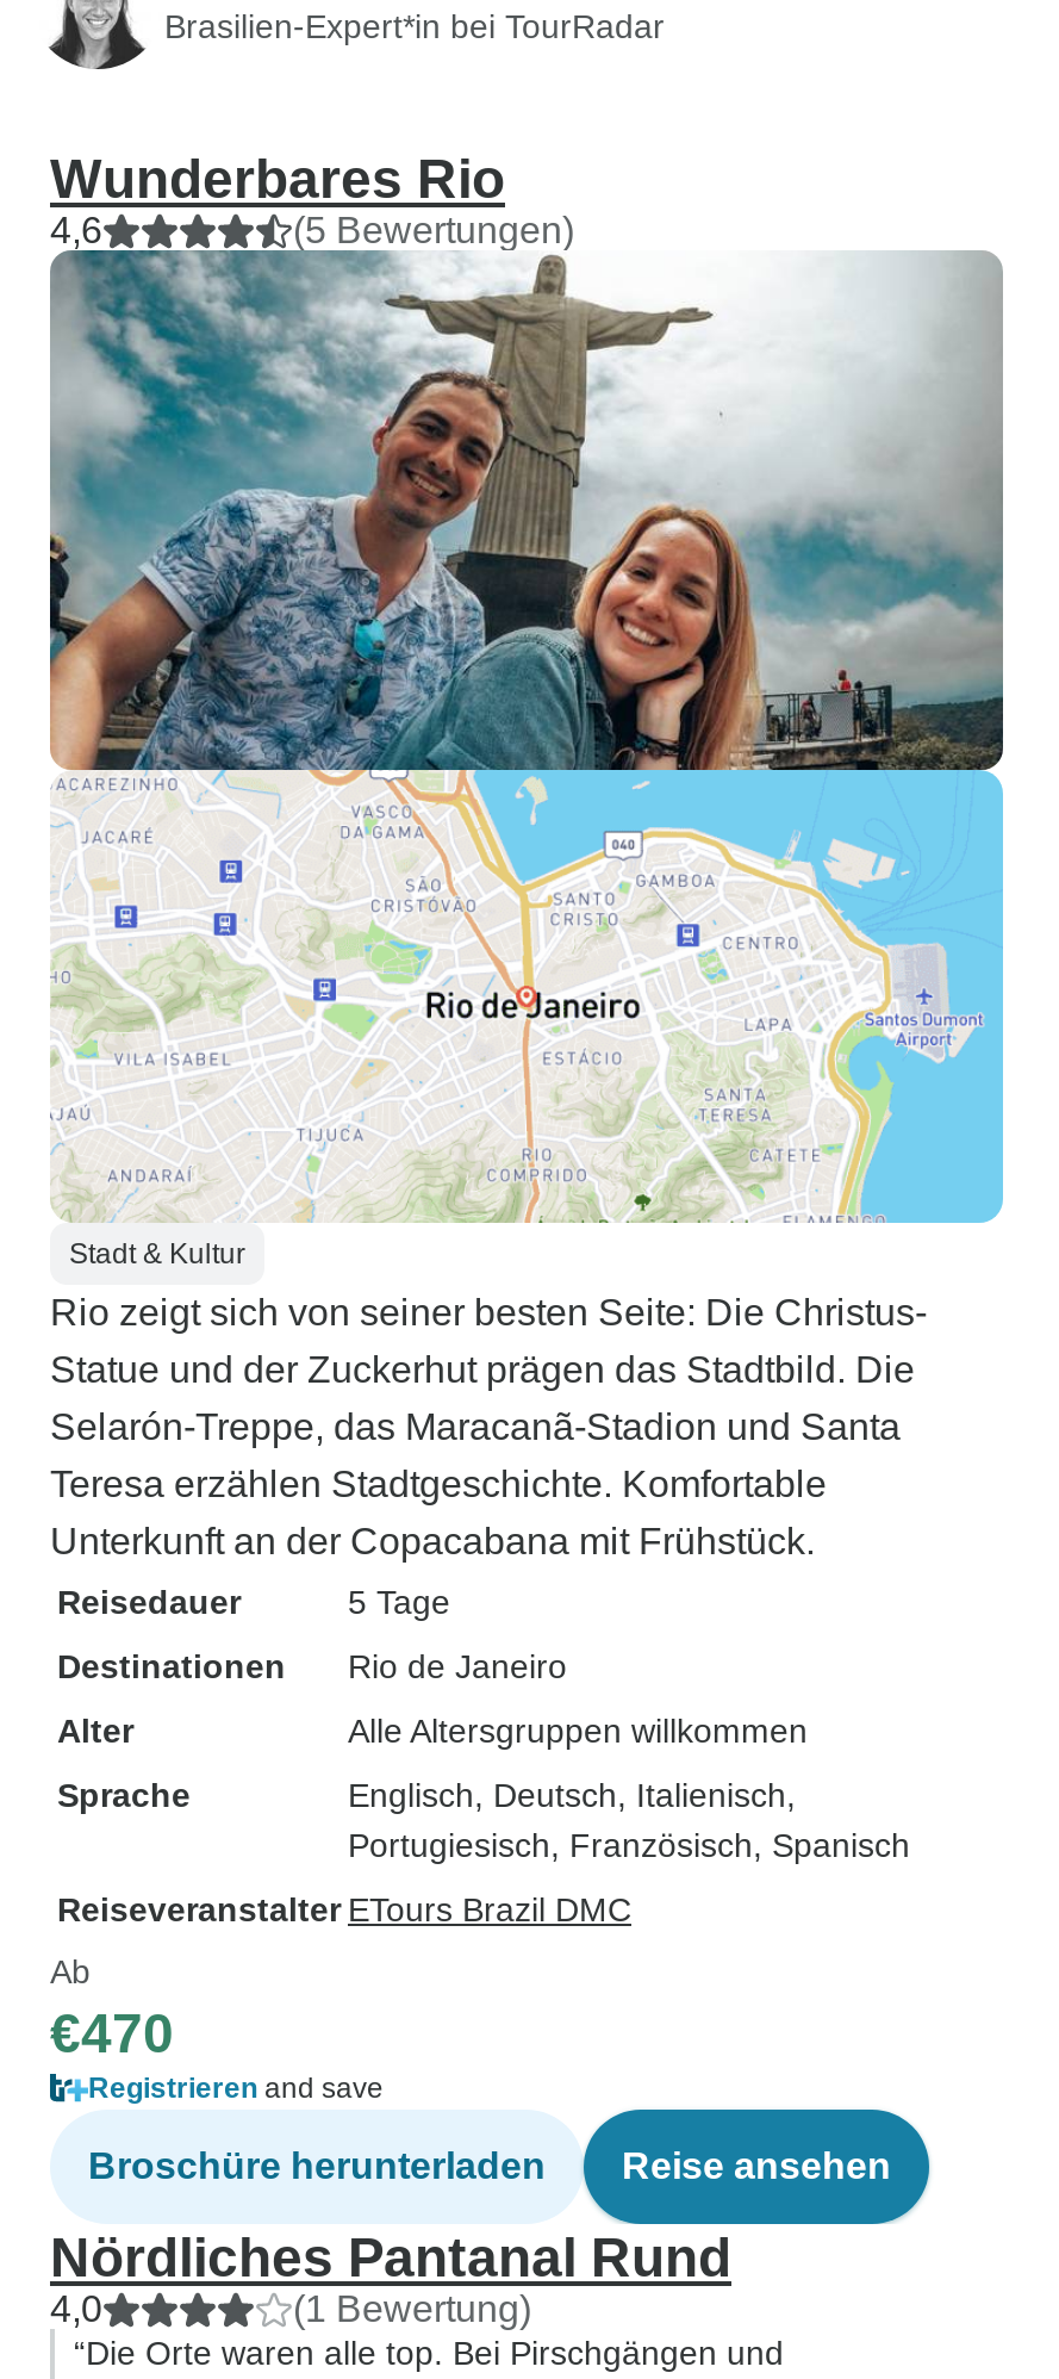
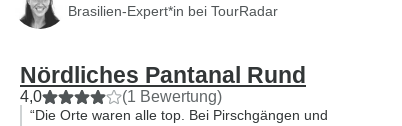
[48,148,1005,1225] [image] | Wunderbares Rio | 4,6 | (5 Bewertungen) -> none
[50,1237,927,2186] Stadt & Kultur | Rio zeigt sich von seiner besten Seite: Die Christus- | Statue und der Zuckerhut prägen das Stadtbild. Die | Selarón-Treppe, das Maracanã-Stadion und Santa | Teresa erzählen Stadtgeschichte. Komfortable | Unterkunft an der Copacabana mit Frühstück. | Reisedauer | 5 Tage | Destinationen | Rio de Janeiro | Alter | Alle Altersgruppen willkommen | Sprache | Englisch, Deutsch, Italienisch, | Portugiesisch, Französisch, Spanisch | Reiseveranstalter ETours Brazil DMC | Ab | €470 | Registrieren and save | Broschüre herunterladen | Reise ansehen -> none

